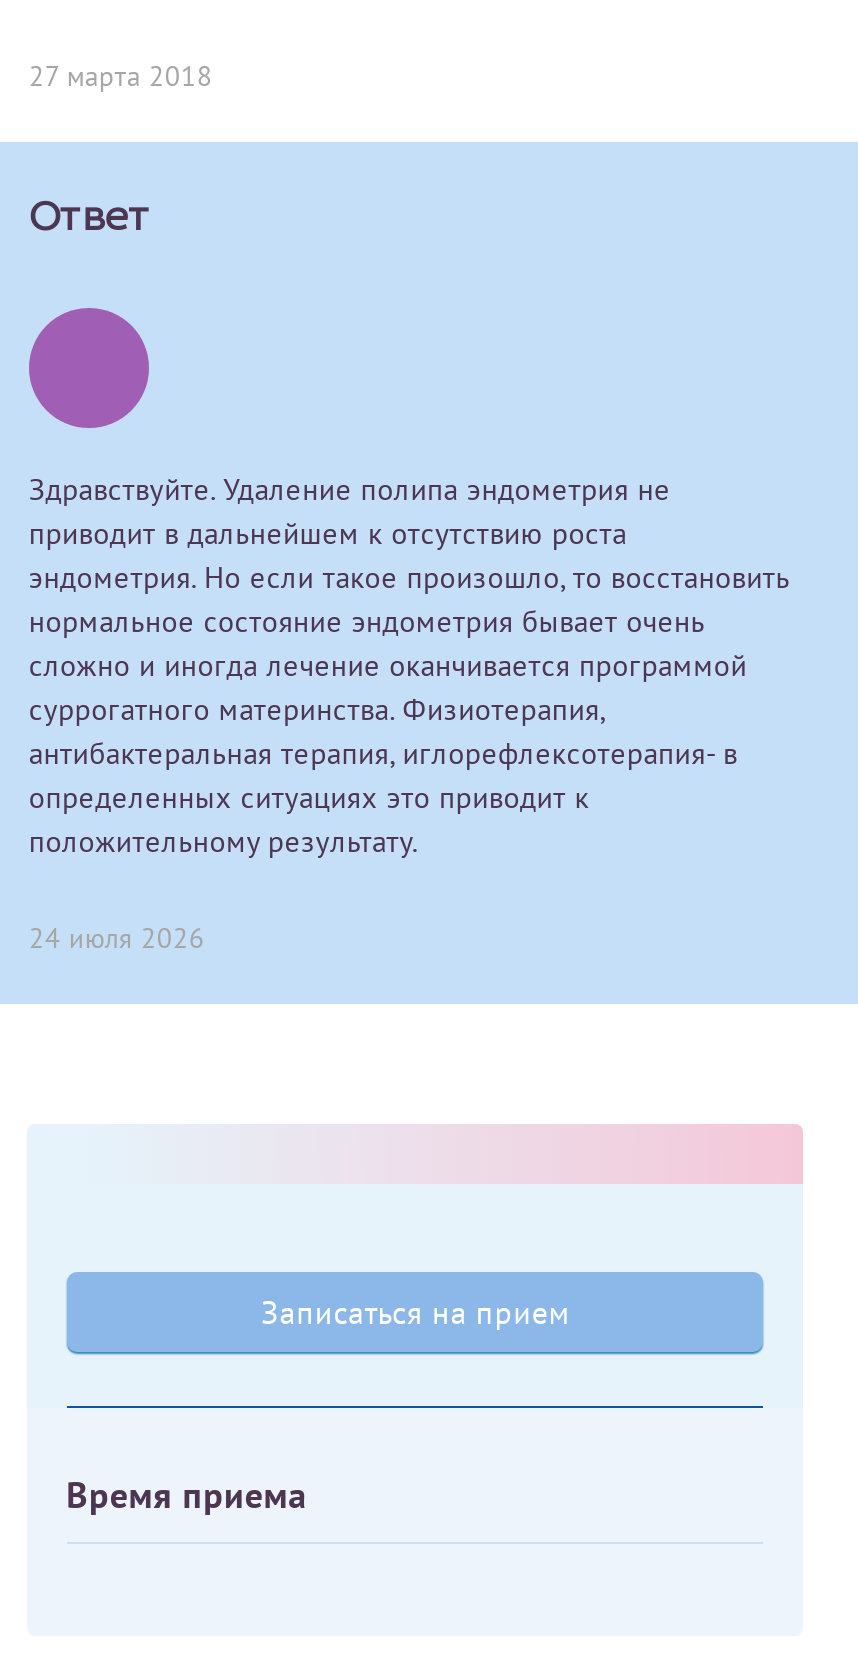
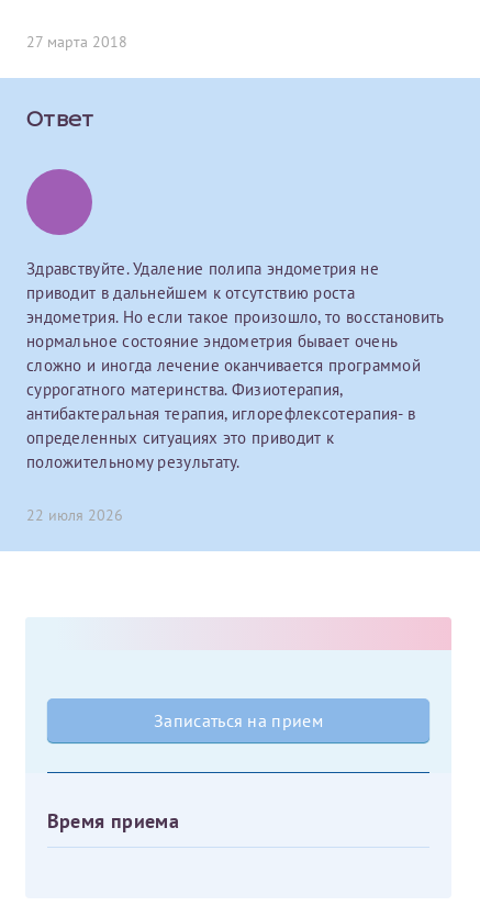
[29,920,205,956] 24 июля 2026 -> [26,505,123,525] 22 июля 2026

